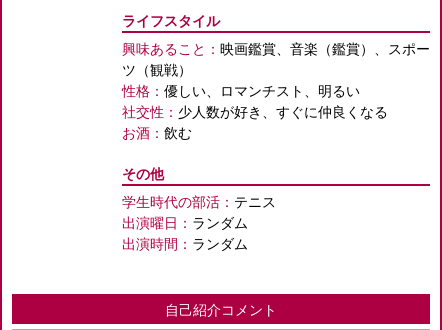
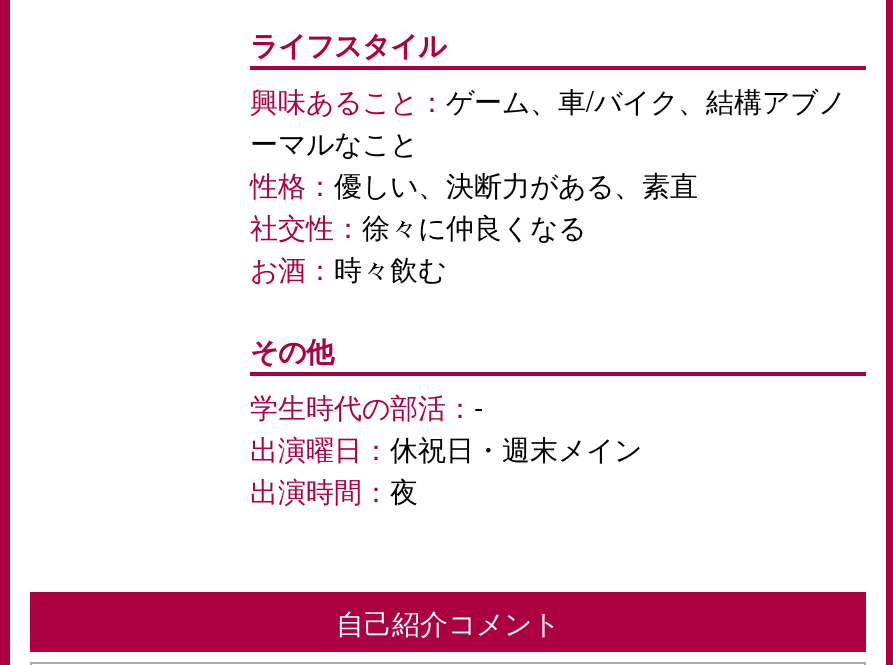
[122,38,430,142] 興味あること：映画鑑賞、音楽（鑑賞）、スポー | ツ（観戦） | 性格：優しい、ロマンチスト、明るい | 社交性：少人数が好き、すぐに仲良くなる | お酒：飲む -> [250,81,846,289] 興味あること：ゲーム、車/バイク、結構アブノ | ーマルなこと | 性格：優しい、決断力がある、素直 | 社交性：徐々に仲良くなる | お酒：時々飲む
[122,191,276,253] 学生時代の部活：テニス | 出演曜日：ランダム | 出演時間：ランダム -> [250,387,642,511] 学生時代の部活：- | 出演曜日：休祝日・週末メイン | 出演時間：夜

